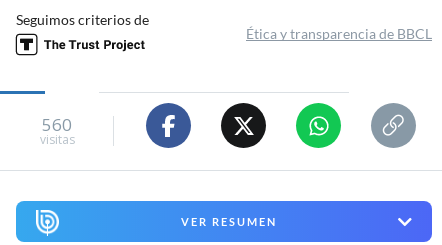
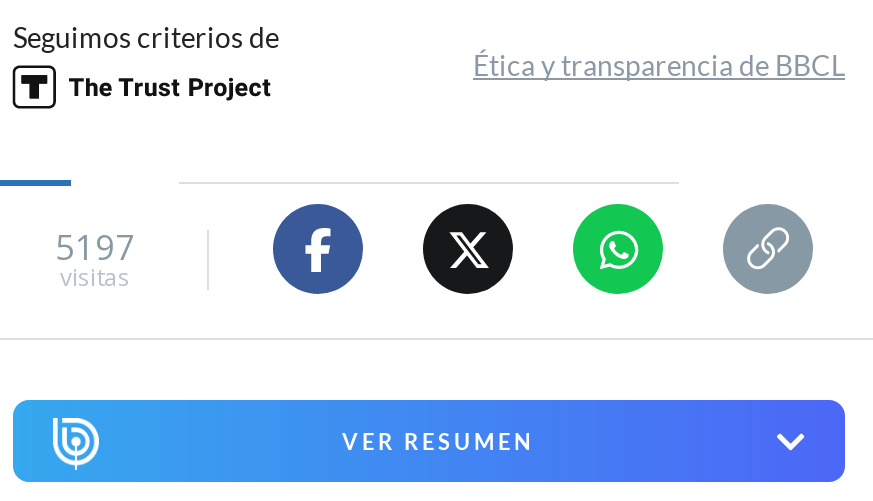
[42,113,72,136] 560 -> [55,224,135,270] 5197

